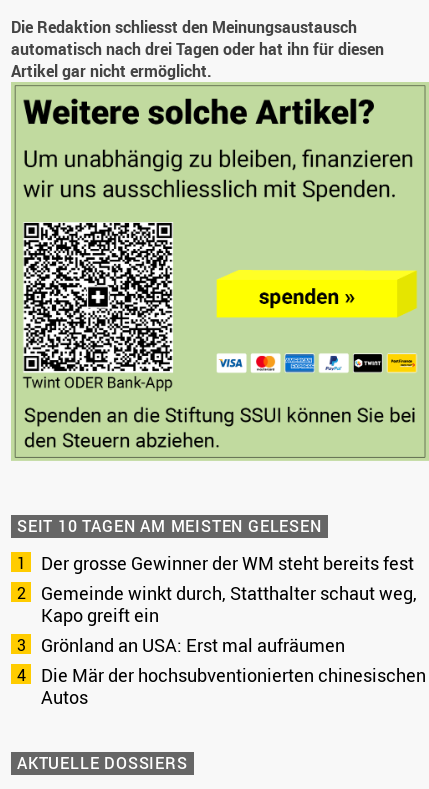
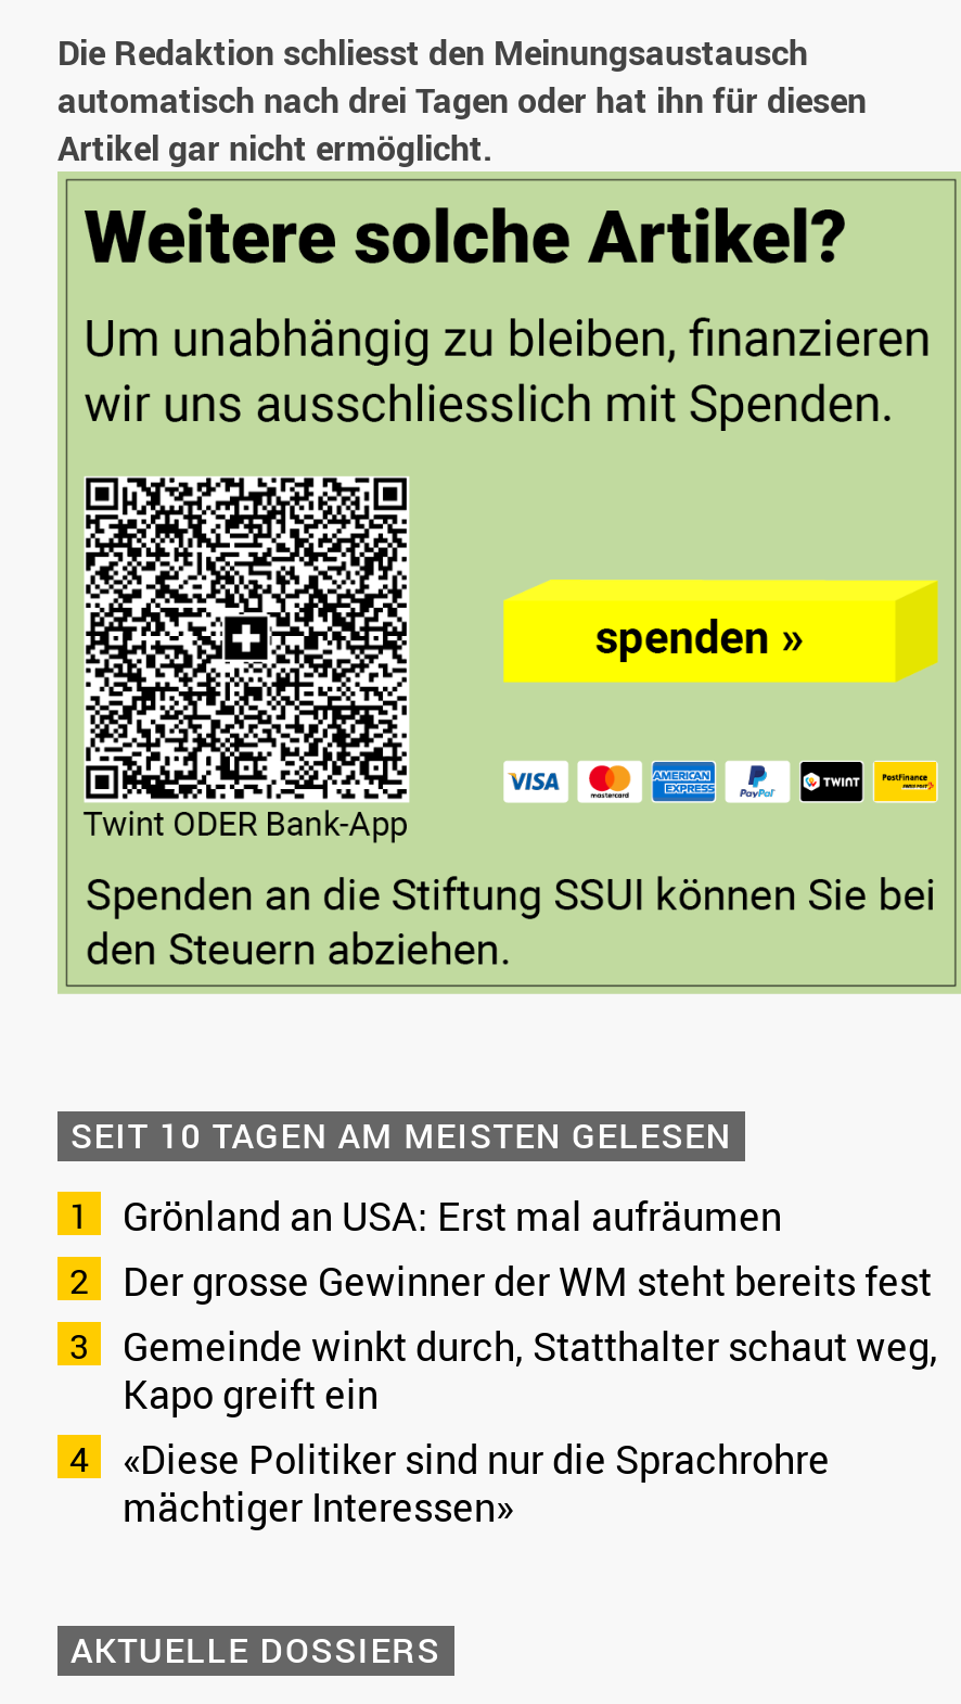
moved [41,551,417,627] -> [123,1255,938,1420]: Der grosse Gewinner der WM steht bereits fest | Gemeinde winkt durch, Statthalter schaut weg, | Kapo greift ein
moved [41,633,345,657] -> [123,1190,782,1242]: Grönland an USA: Erst mal aufräumen
[41,663,426,709] Die Mär der hochsubventionierten chinesischen | Autos -> [123,1433,830,1533] «Diese Politiker sind nur die Sprachrohre | mächtiger Interessen»

